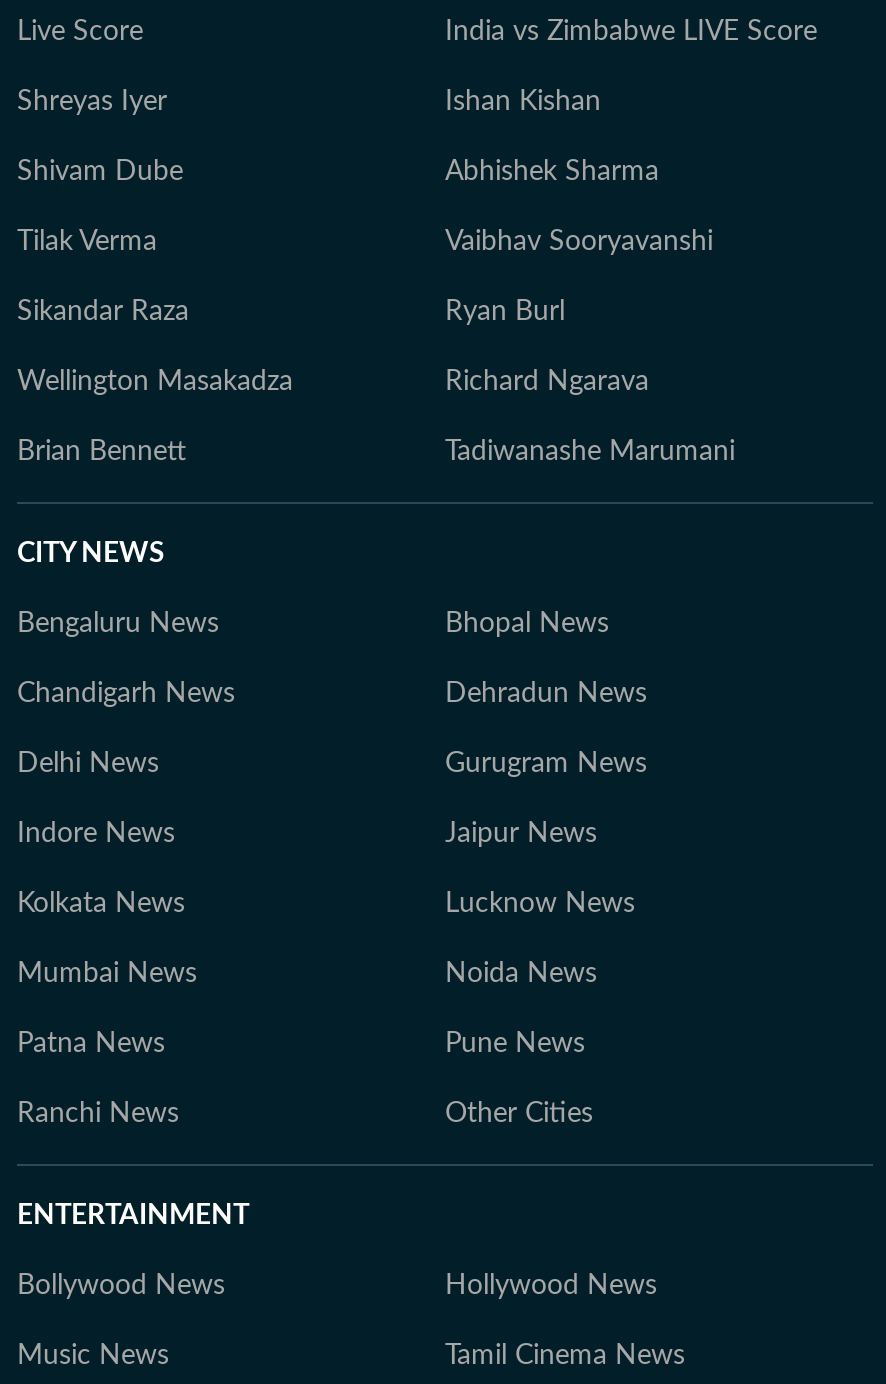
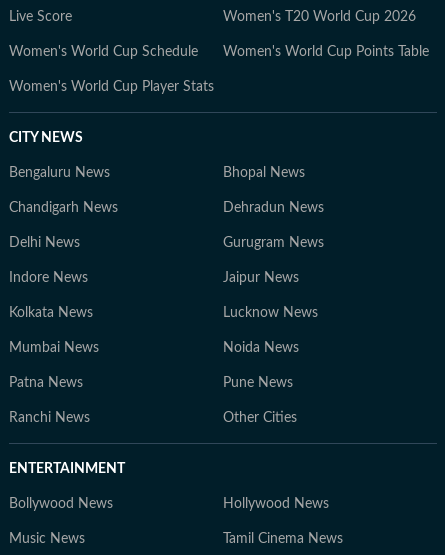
[17,18,817,466] India vs Zimbabwe LIVE Score | Shreyas Iyer | Ishan Kishan | Shivam Dube | Abhishek Sharma | Tilak Verma | Vaibhav Sooryavanshi | Sikandar Raza | Ryan Burl | Wellington Masakadza | Richard Ngarava | Brian Bennett | Tadiwanashe Marumani -> [9,10,429,94] Women's T20 World Cup 2026 | Women's World Cup Schedule | Women's World Cup Points Table | Women's World Cup Player Stats

